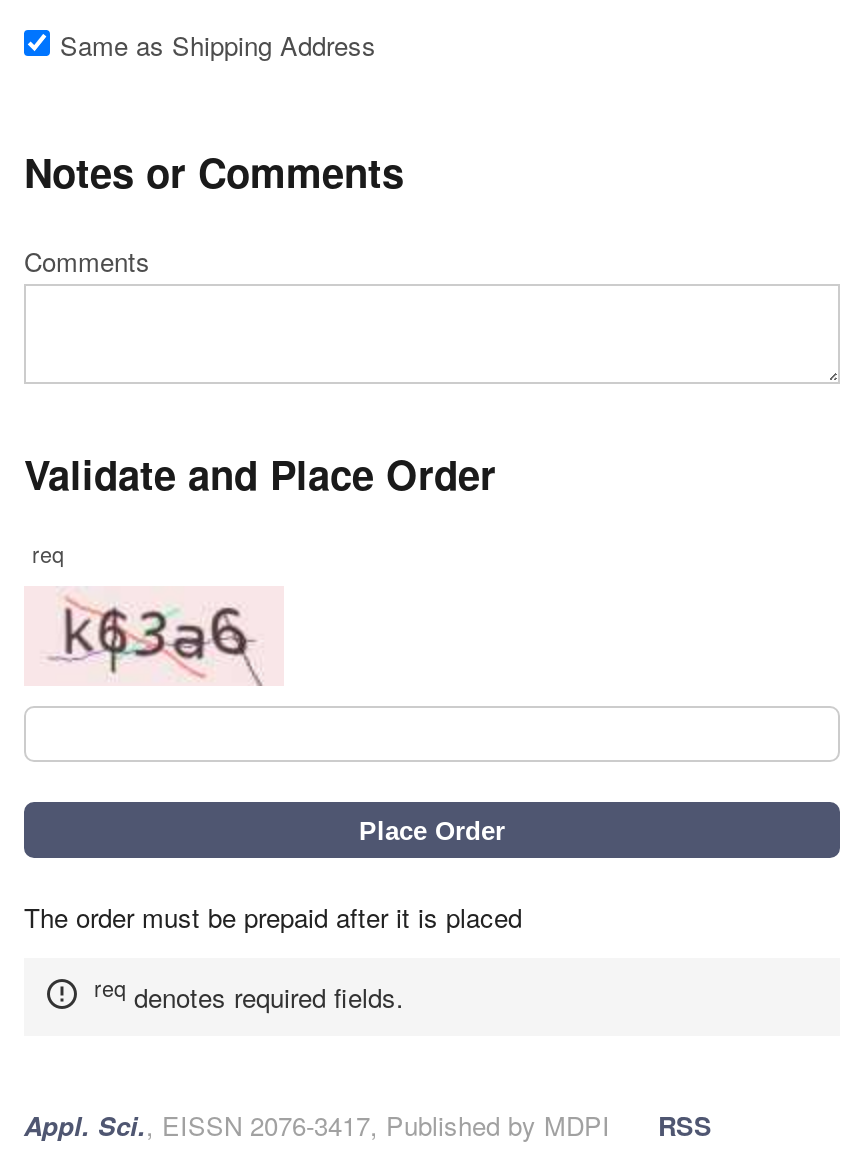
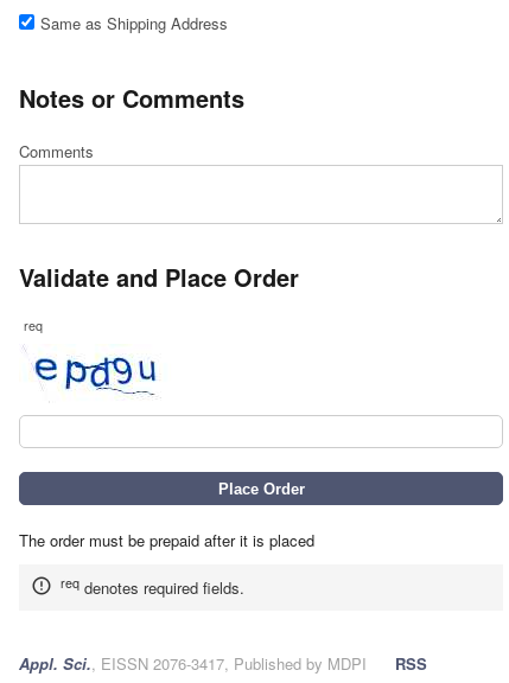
[26,588,282,688] [image] -> [21,346,171,402] [image]

